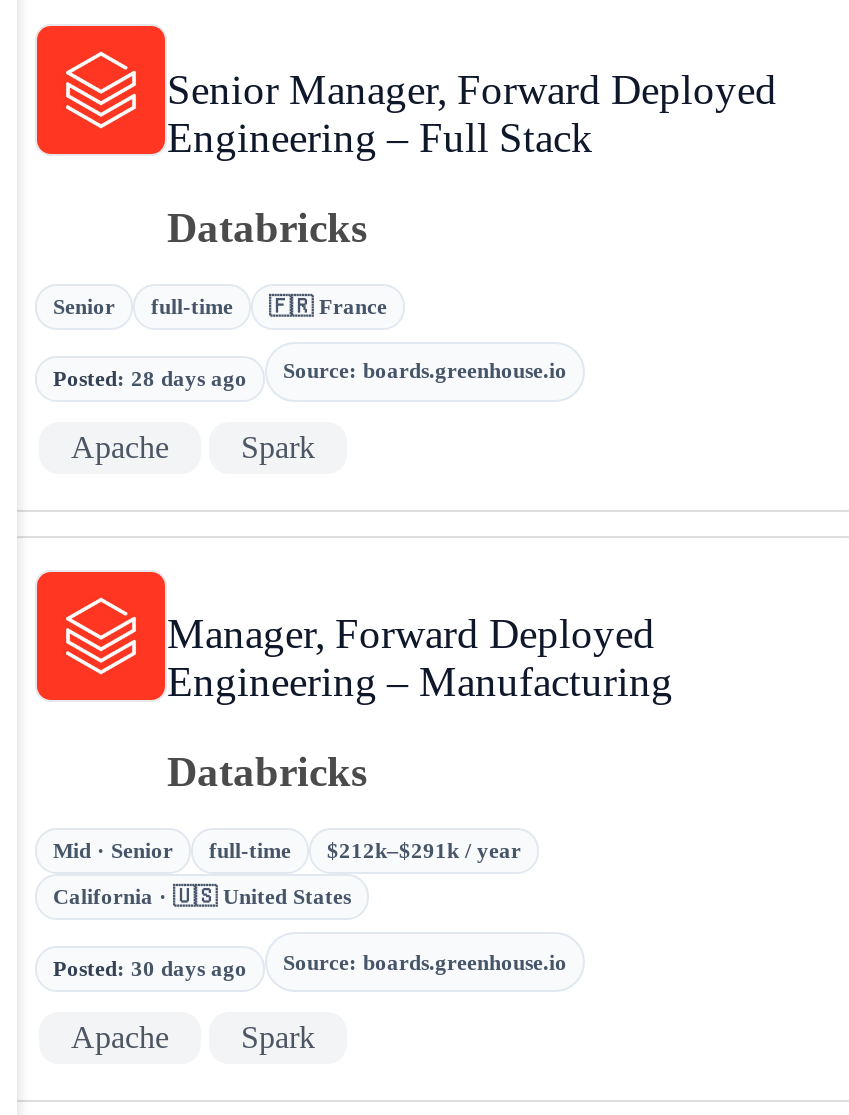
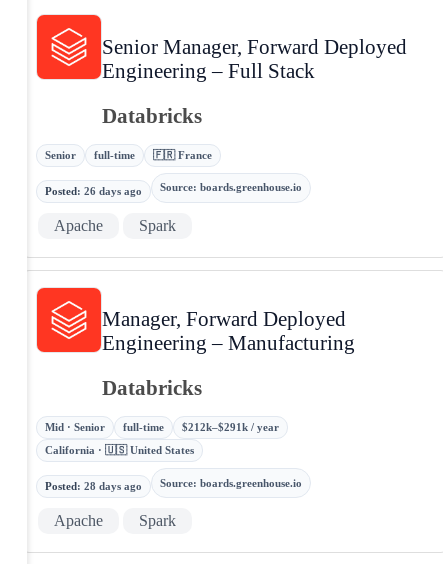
moved [53,365,247,389] -> [45,480,142,492]: Posted: 28 days ago
none -> [45,184,142,196] Posted: 26 days ago
[53,956,247,980] Posted: 30 days ago -> none

